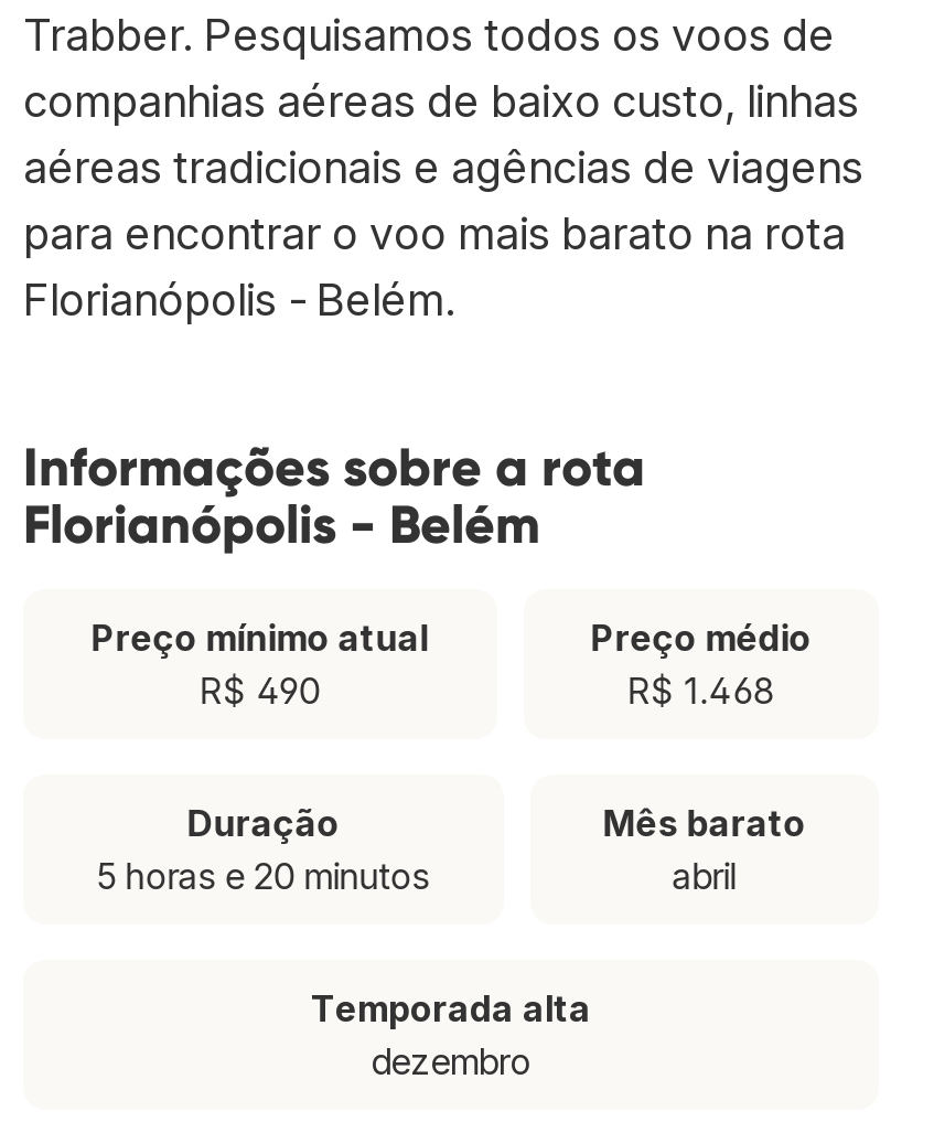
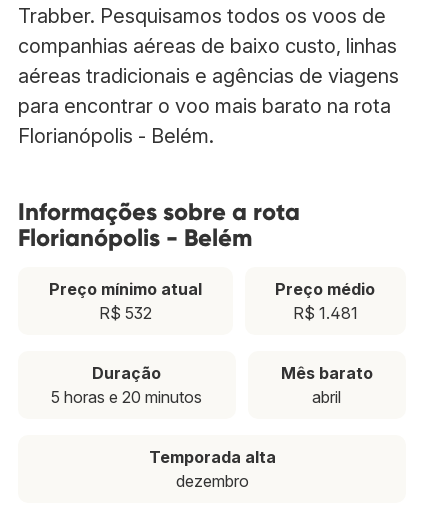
[199,668,320,712] R$ 490 -> [99,303,152,323] R$ 532
[627,668,775,712] R$ 1.468 -> [293,303,358,323] R$ 1.481

